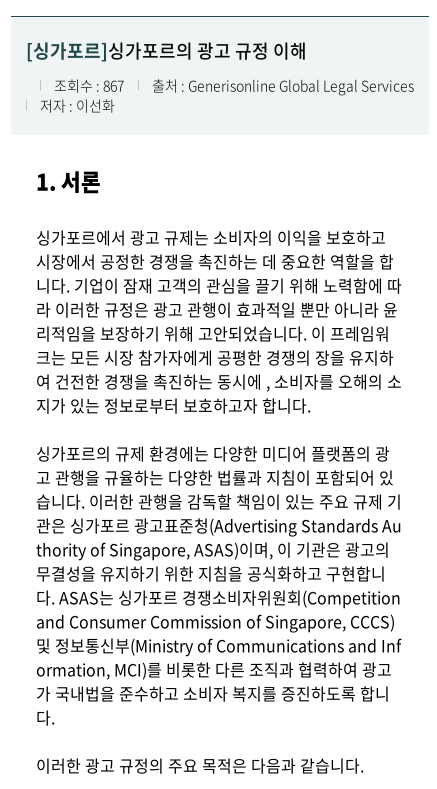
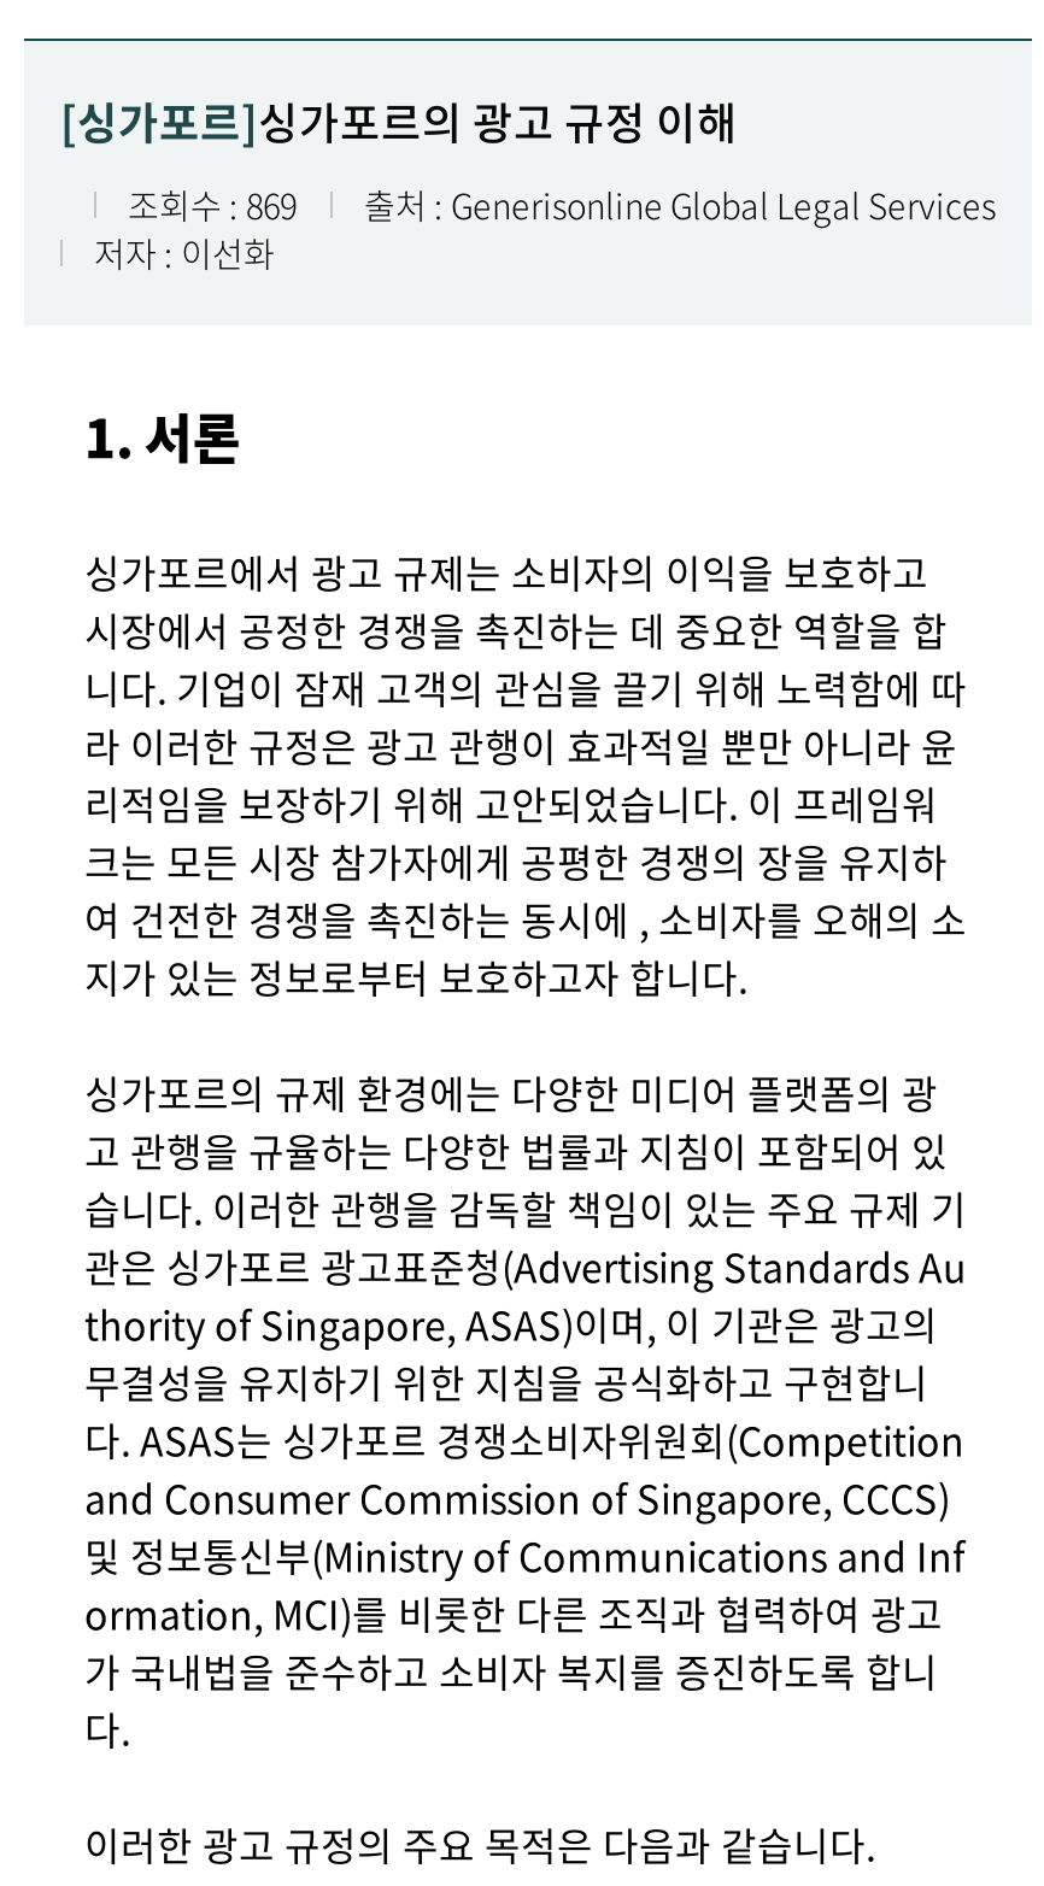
[54,75,414,95] 조회수 : 867 출처 : Generisonline Global Legal Services -> [128,181,996,229] 조회수 : 869 출처 : Generisonline Global Legal Services

